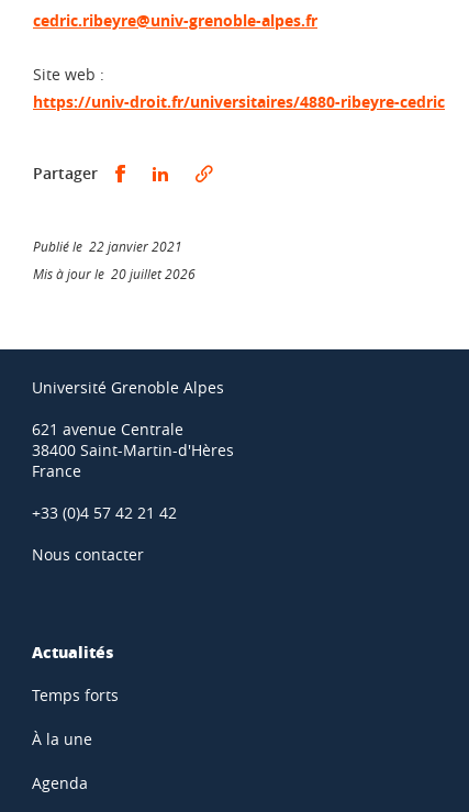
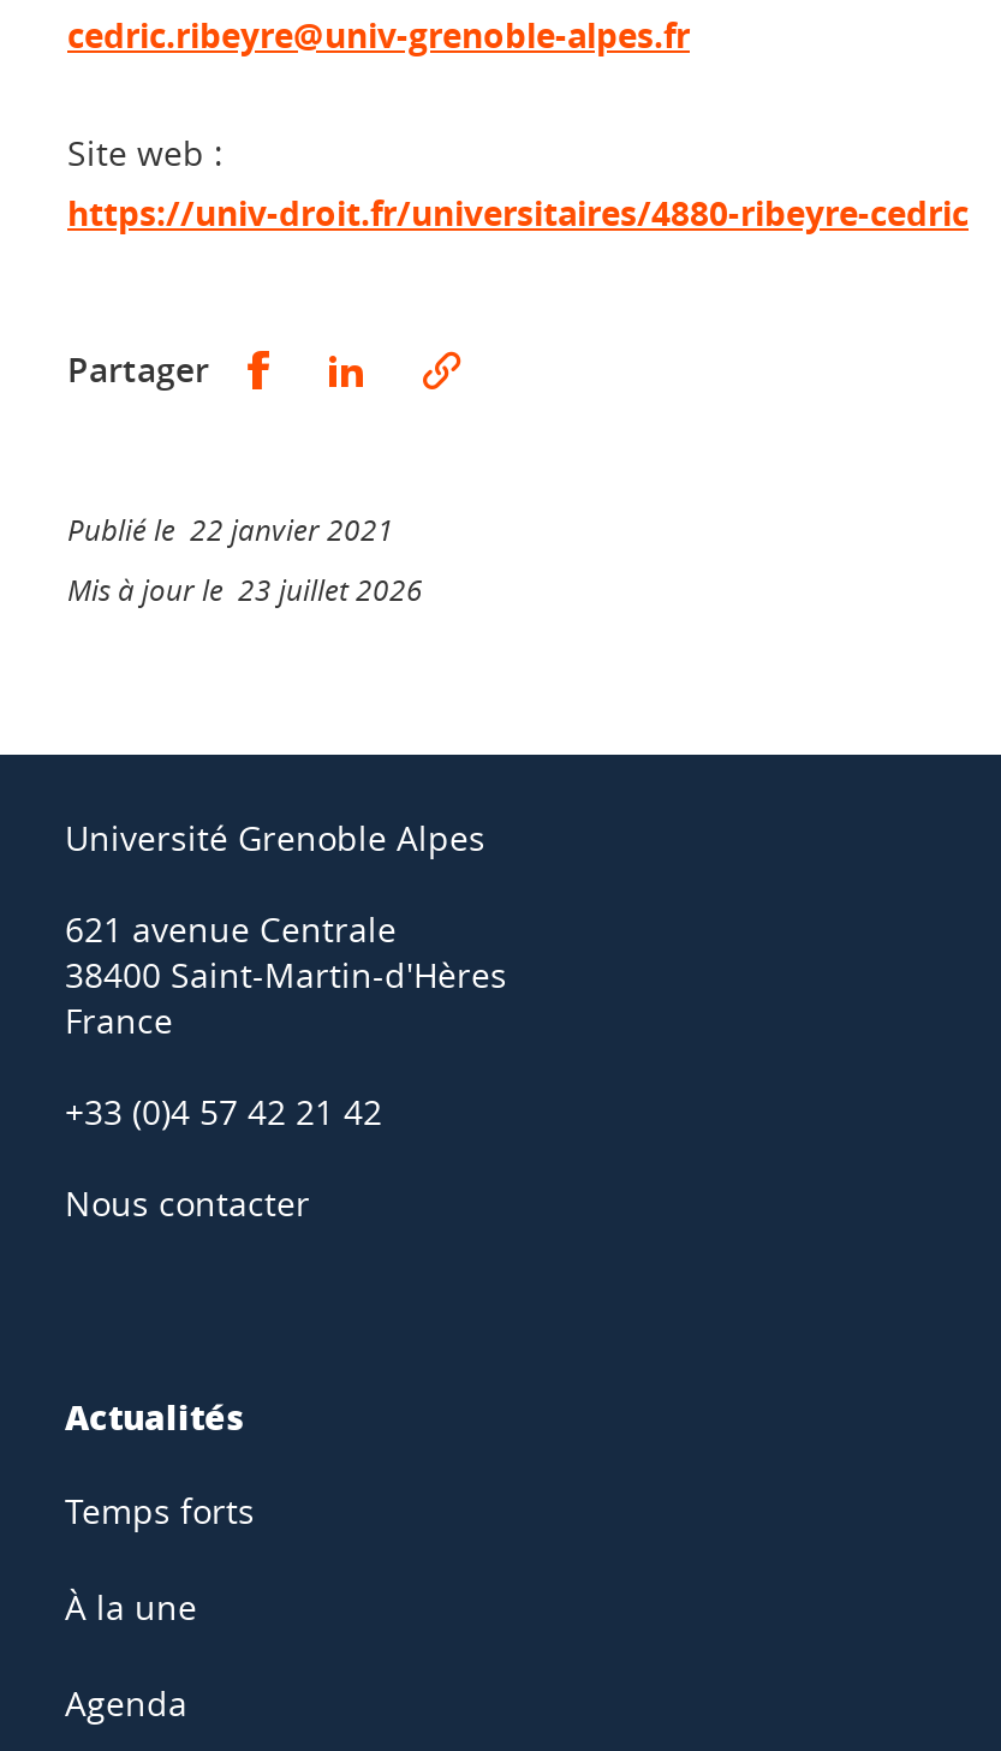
[33,265,196,282] Mis à jour le 20 juillet 2026 -> [67,570,423,608] Mis à jour le 23 juillet 2026

